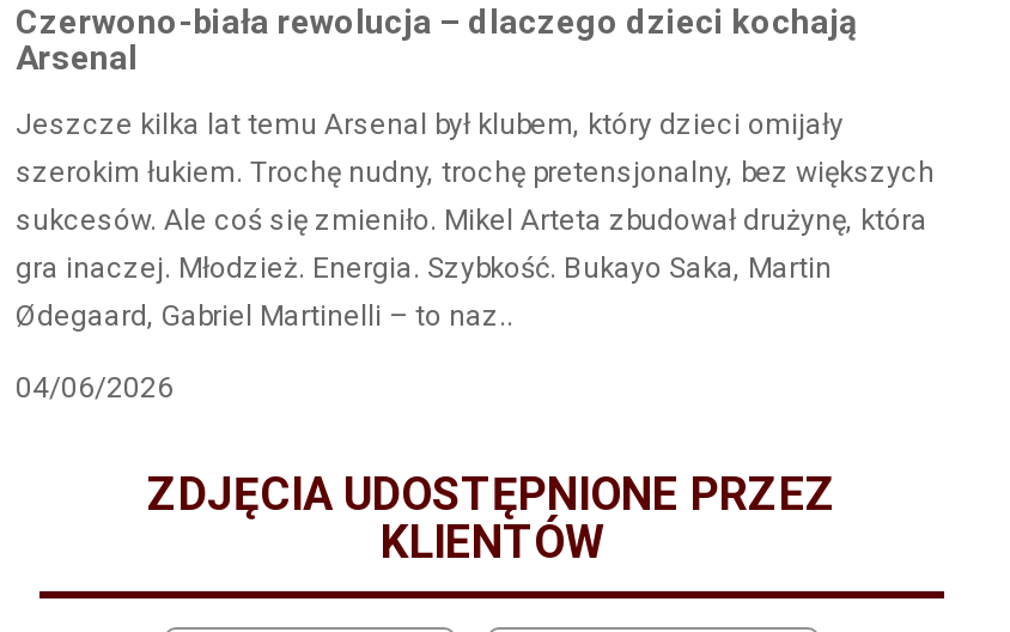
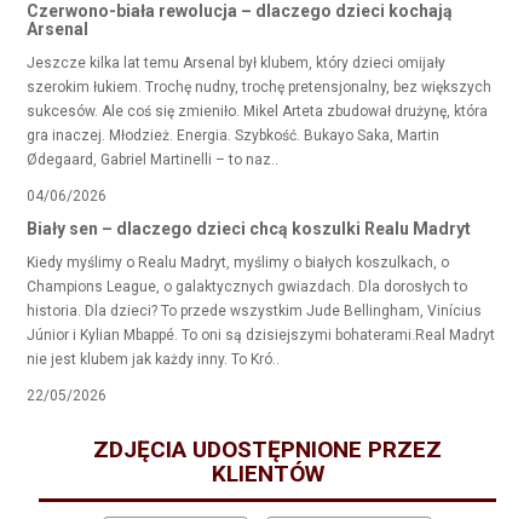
none -> [27,220,495,405] Biały sen – dlaczego dzieci chcą koszulki Realu Madryt | Kiedy myślimy o Realu Madryt, myślimy o białych koszulkach, o | Champions League, o galaktycznych gwiazdach. Dla dorosłych to | historia. Dla dzieci? To przede wszystkim Jude Bellingham, Vinícius | Júnior i Kylian Mbappé. To oni są dzisiejszymi bohaterami.Real Madryt | nie jest klubem jak każdy inny. To Kró.. | 22/05/2026

